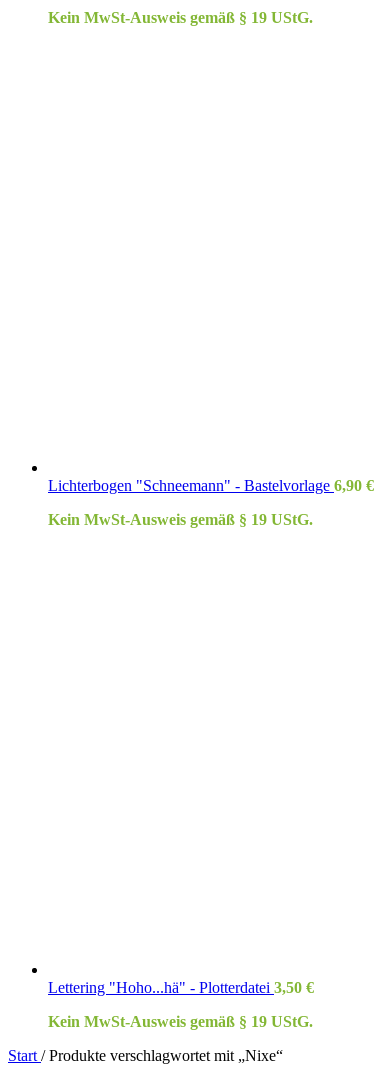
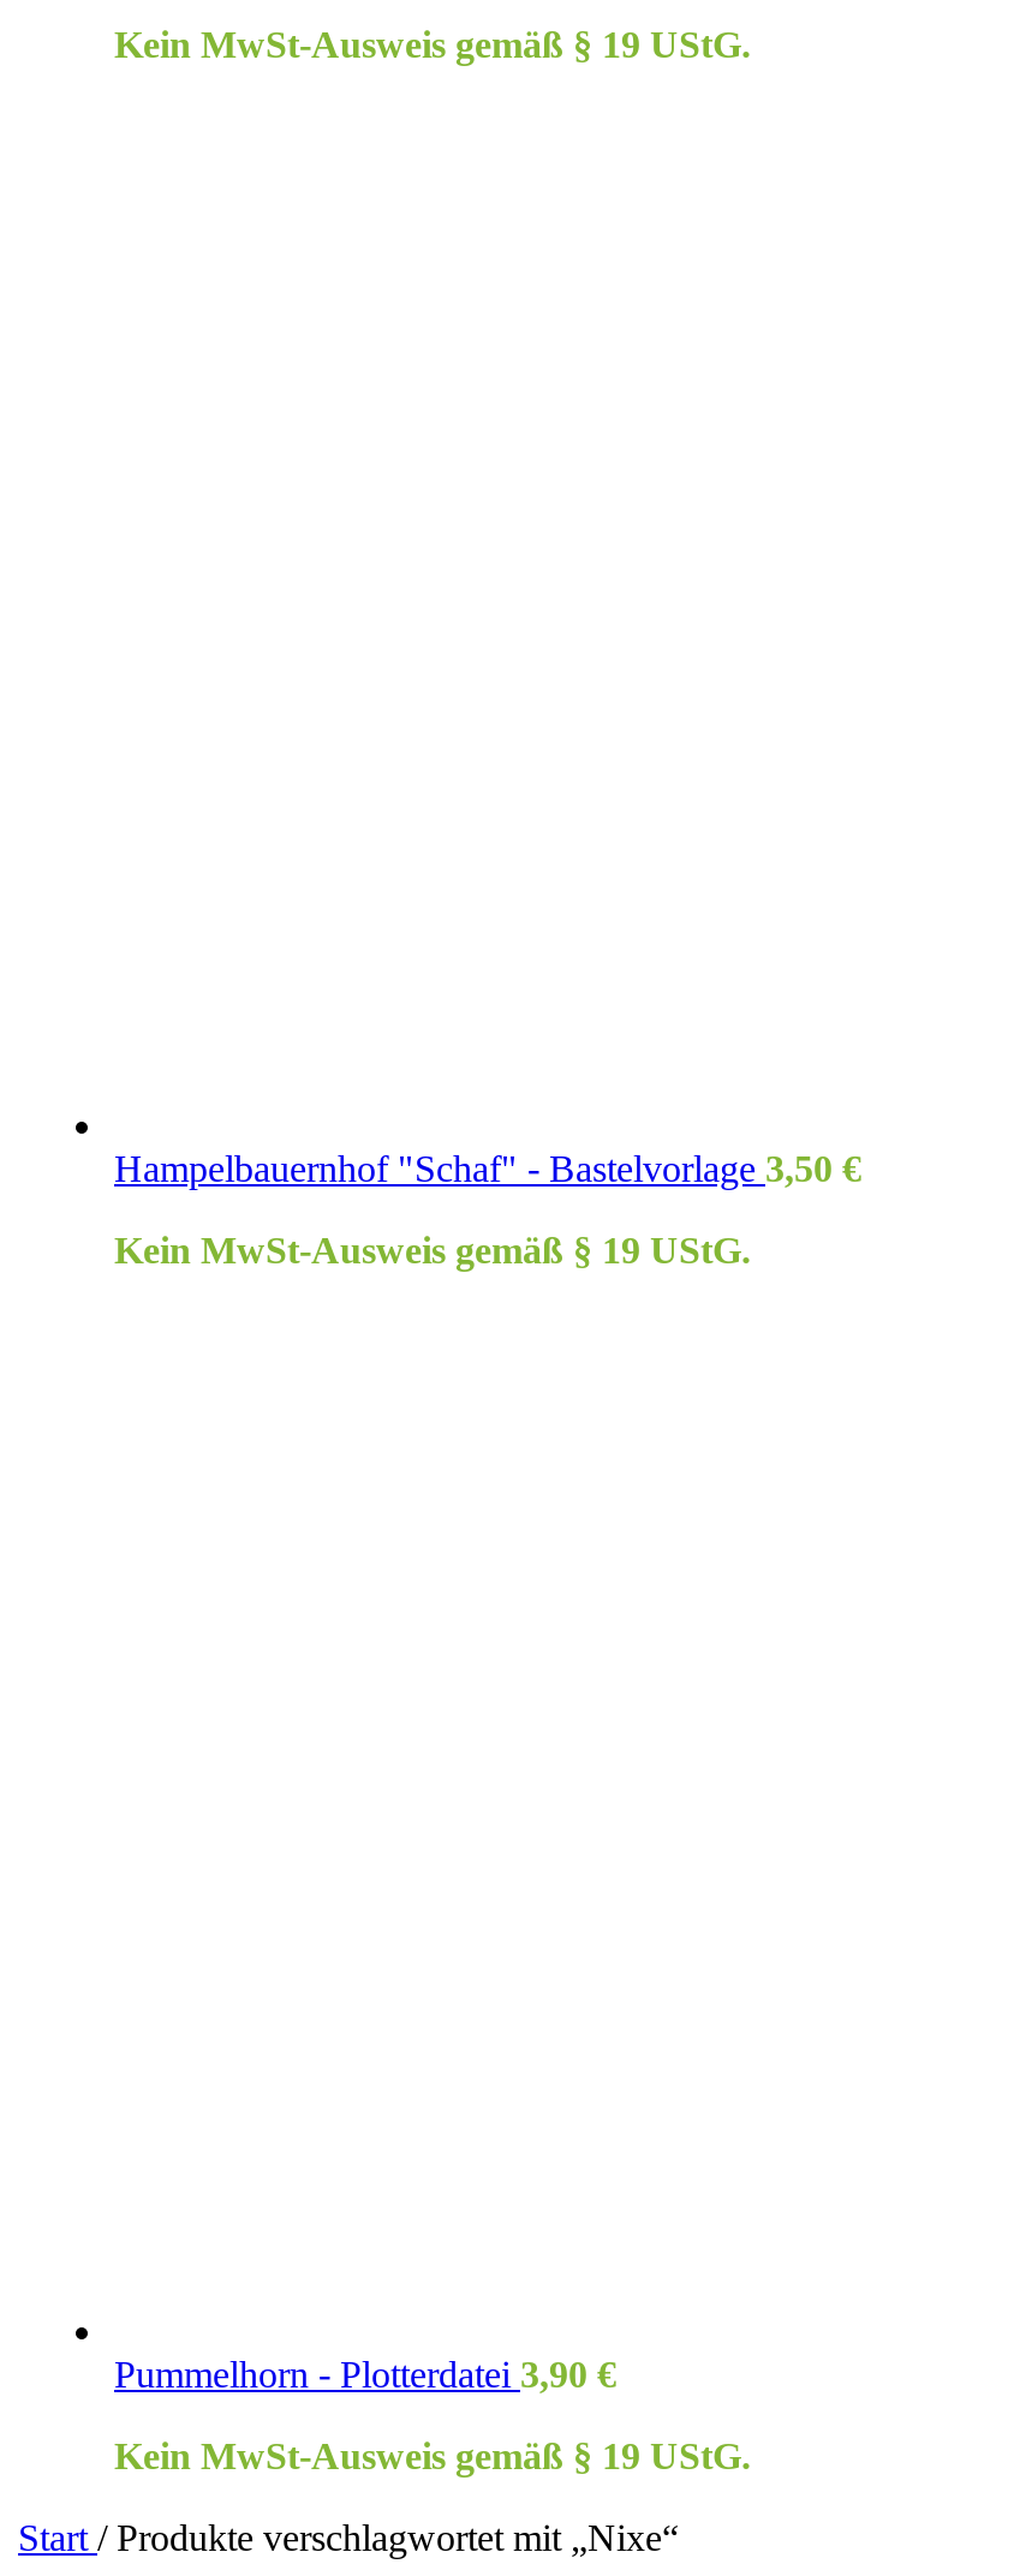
[48,477,374,494] Lichterbogen "Schneemann" - Bastelvorlage 6,90 € -> [114,1147,861,1188] Hampelbauernhof "Schaf" - Bastelvorlage 3,50 €
[48,979,314,996] Lettering "Hoho...hä" - Plotterdatei 3,50 € -> [114,2353,616,2394] Pummelhorn - Plotterdatei 3,90 €

